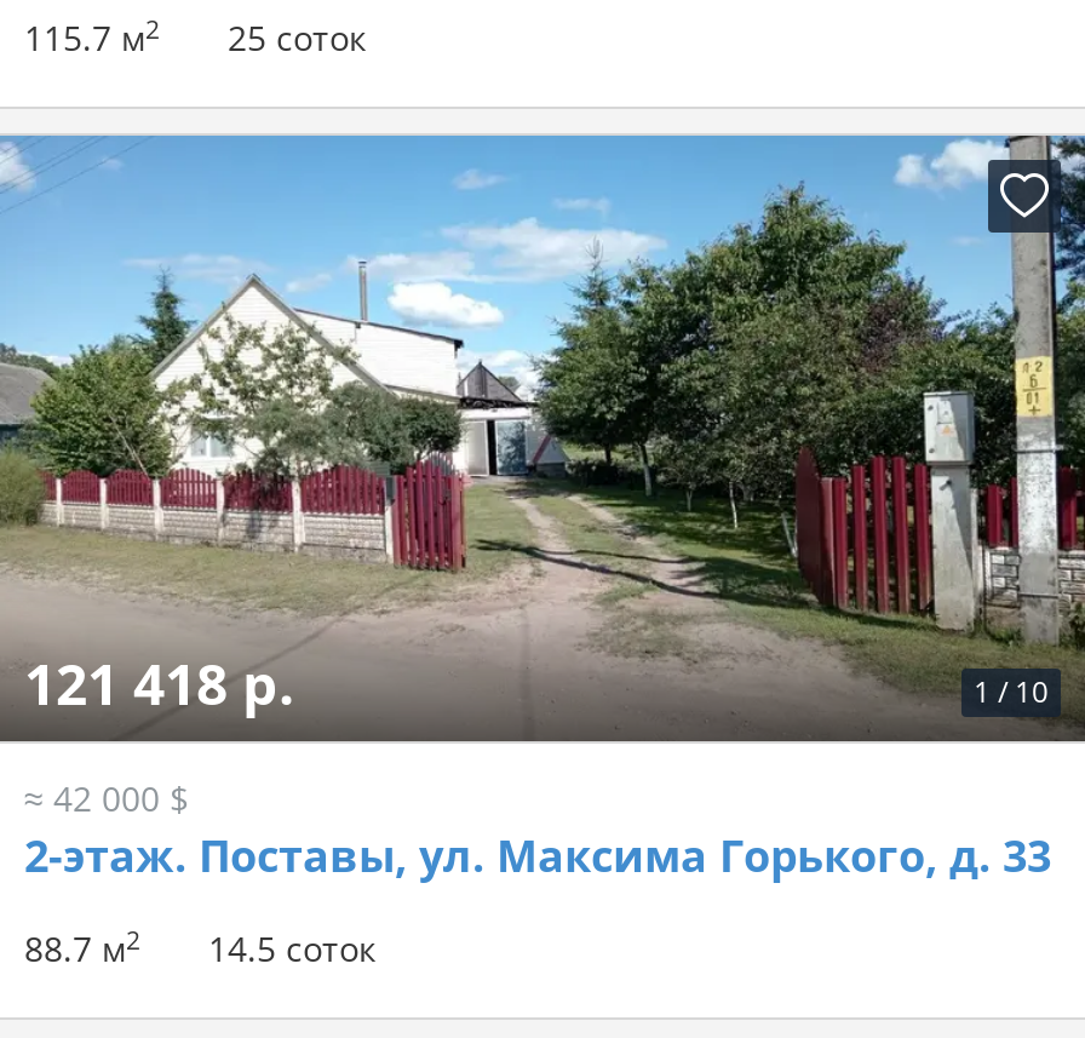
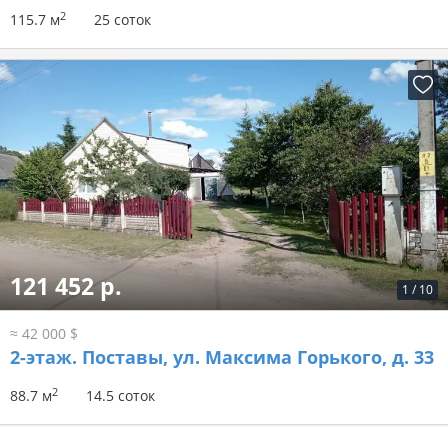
[24,644,295,722] 121 418 р. -> [10,270,122,302] 121 452 р.

